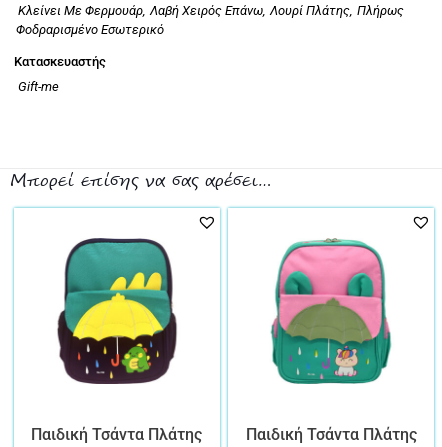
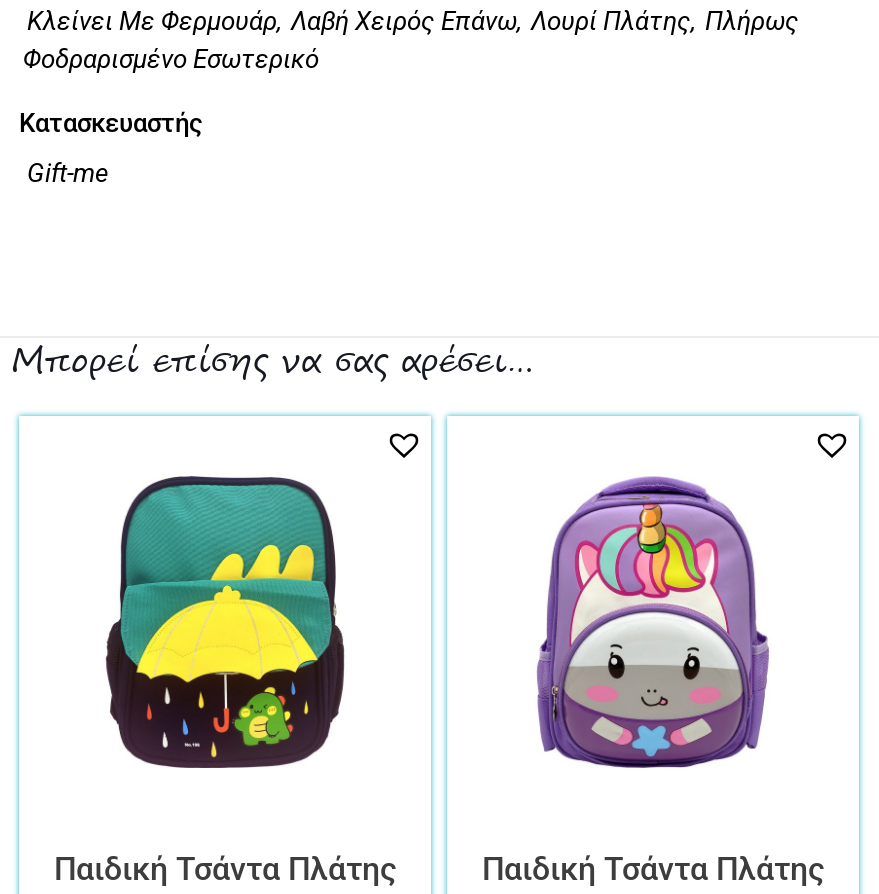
[270,238,392,385] [image] -> [533,476,773,770] [image]

